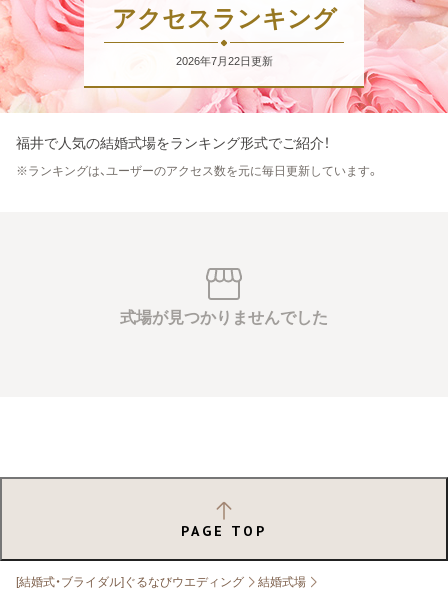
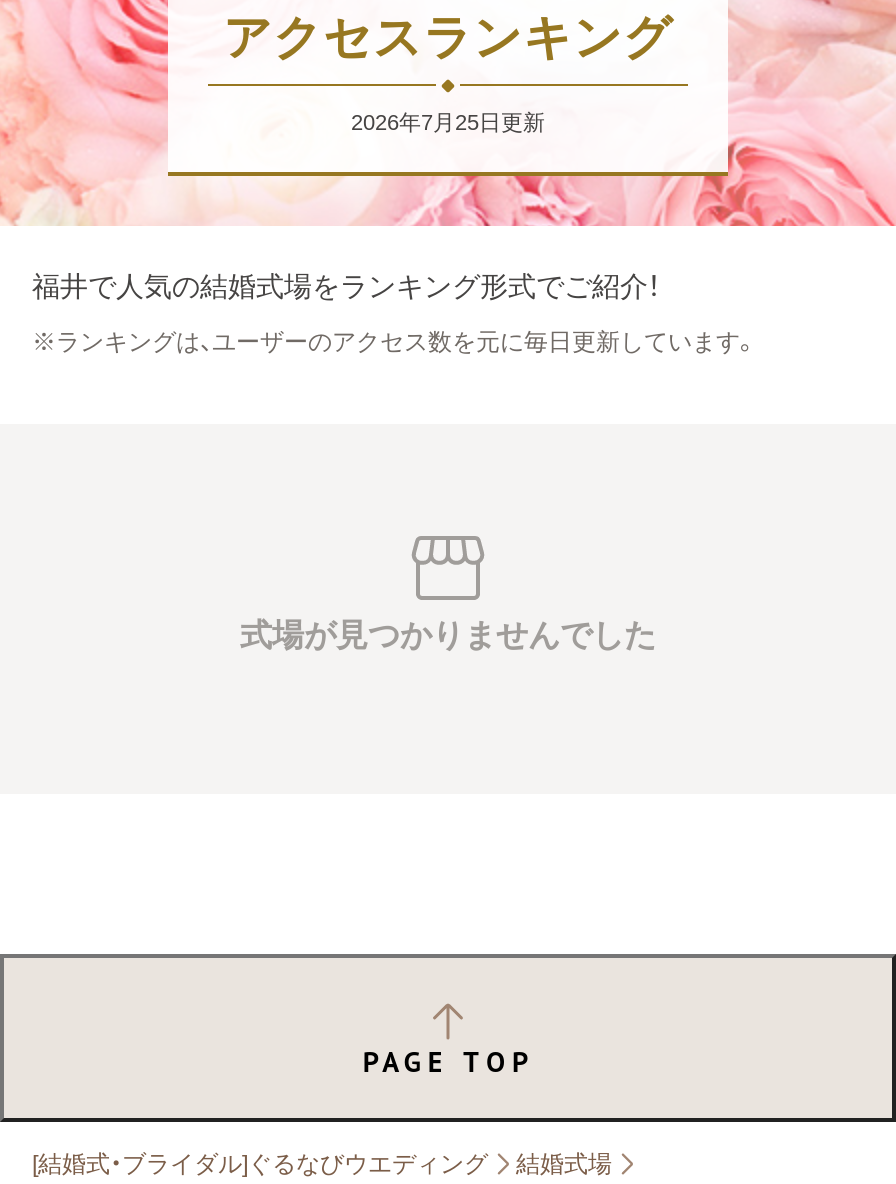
[175,54,272,66] 2026年7月22日更新 -> [351,109,545,133] 2026年7月25日更新

